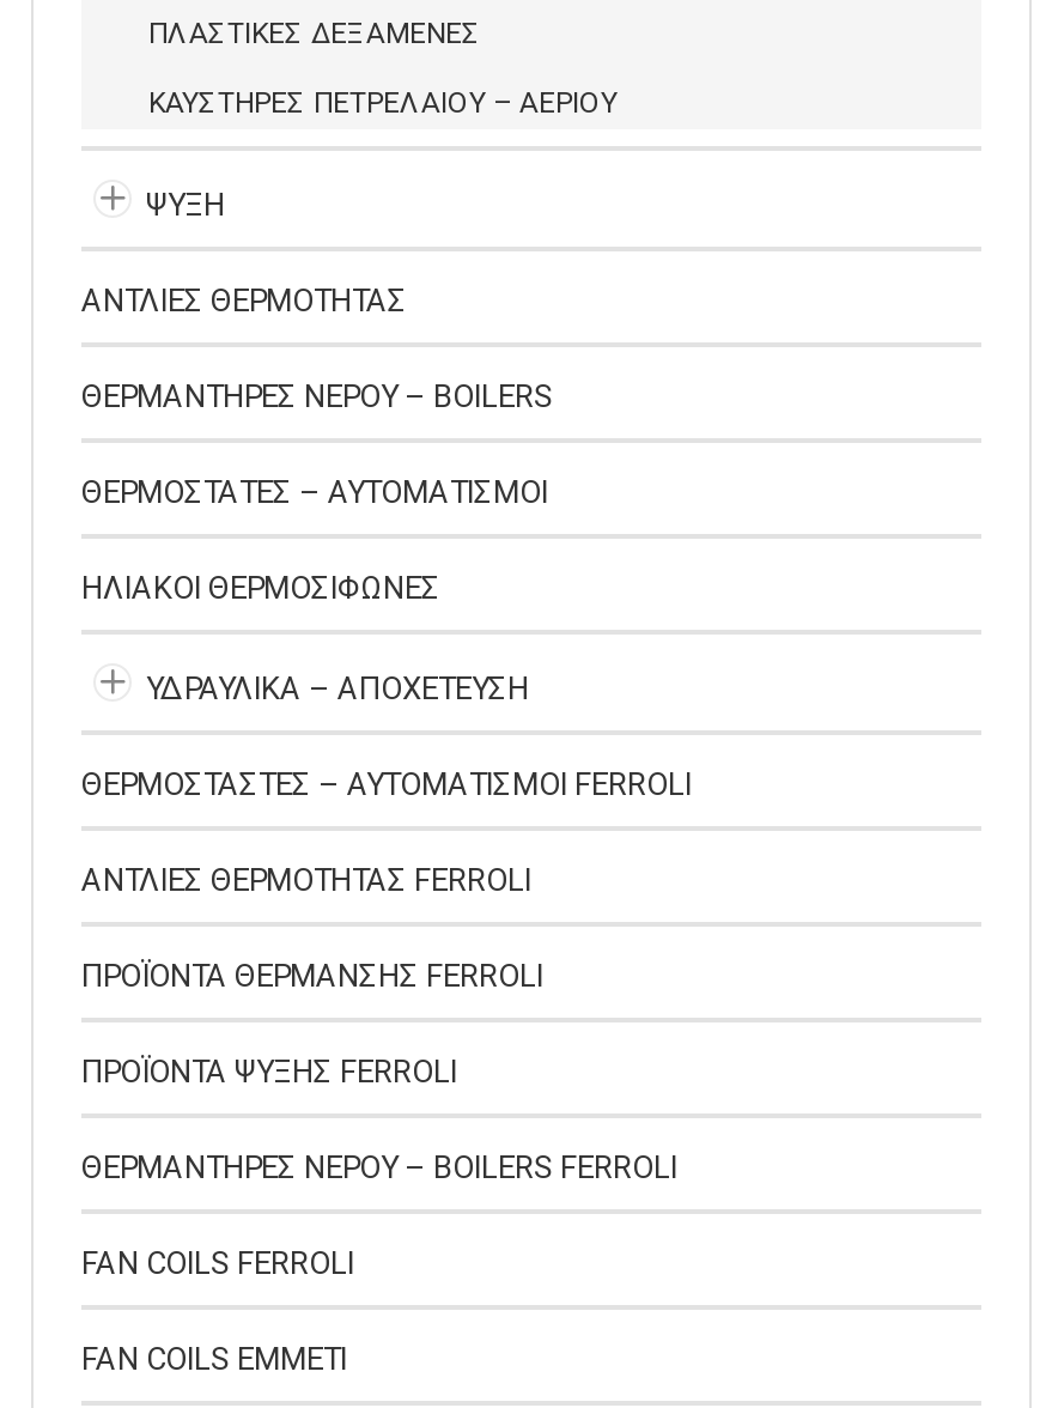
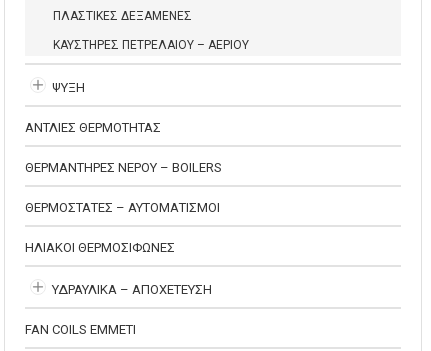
[81,767,692,1282] ΘΕΡΜΟΣΤΑΣΤΕΣ – ΑΥΤΟΜΑΤΙΣΜΟΙ FERROLI | ΑΝΤΛΙΕΣ ΘΕΡΜΟΤΗΤΑΣ FERROLI | ΠΡΟΪΟΝΤΑ ΘΕΡΜΑΝΣΗΣ FERROLI | ΠΡΟΪΟΝΤΑ ΨΥΞΗΣ FERROLI | ΘΕΡΜΑΝΤΗΡΕΣ ΝΕΡΟΥ – BOILERS FERROLI | FAN COILS FERROLI -> none

